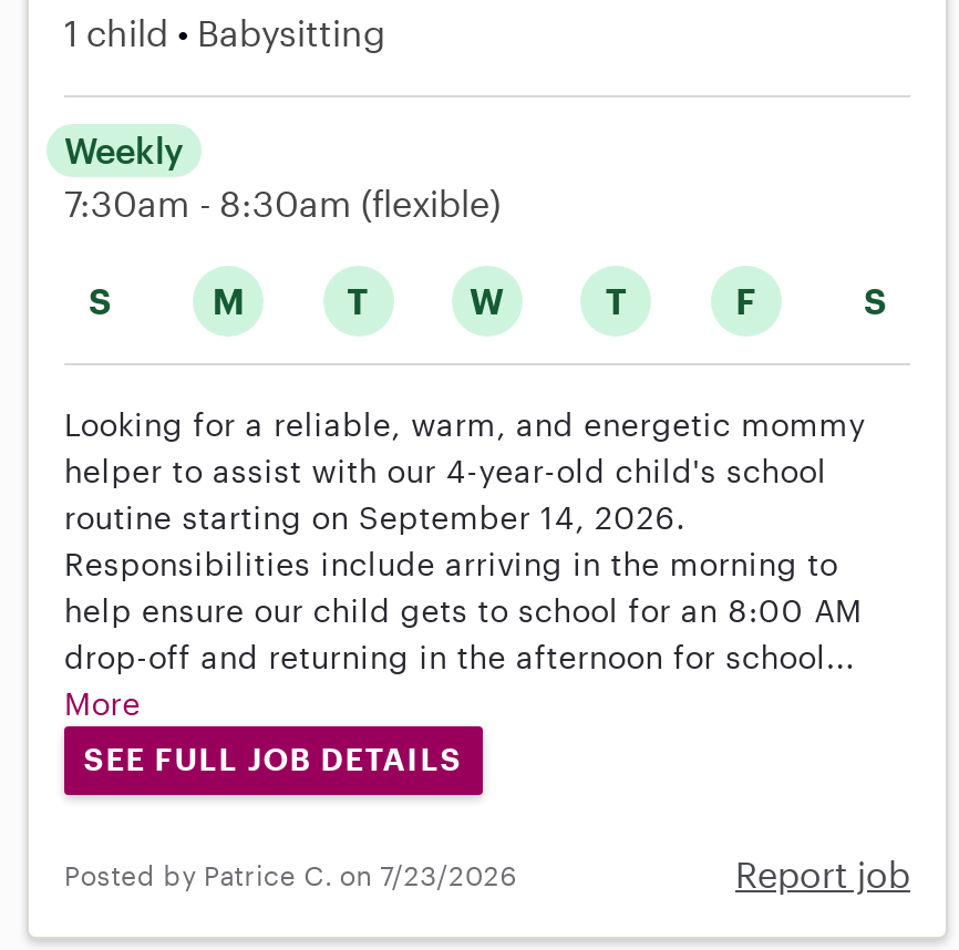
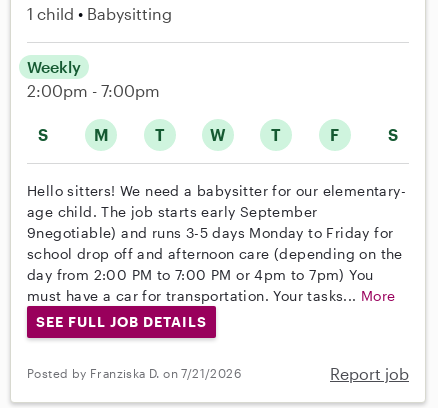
[64,180,501,222] 7:30am - 8:30am (flexible) -> [27,81,160,100] 2:00pm - 7:00pm
[64,404,865,720] Looking for a reliable, warm, and energetic mommy | helper to assist with our 4-year-old child's school | routine starting on September 14, 2026. | Responsibilities include arriving in the morning to | help ensure our child gets to school for an 8:00 AM | drop-off and returning in the afternoon for school... | More -> [27,182,406,304] Hello sitters! We need a babysitter for our elementary- | age child. The job starts early September | 9negotiable) and runs 3-5 days Monday to Friday for | school drop off and afternoon care (depending on the | day from 2:00 PM to 7:00 PM or 4pm to 7pm) You | must have a car for transportation. Your tasks... More
[64,858,516,889] Posted by Patrice C. on 7/23/2026 -> [27,366,241,380] Posted by Franziska D. on 7/21/2026

